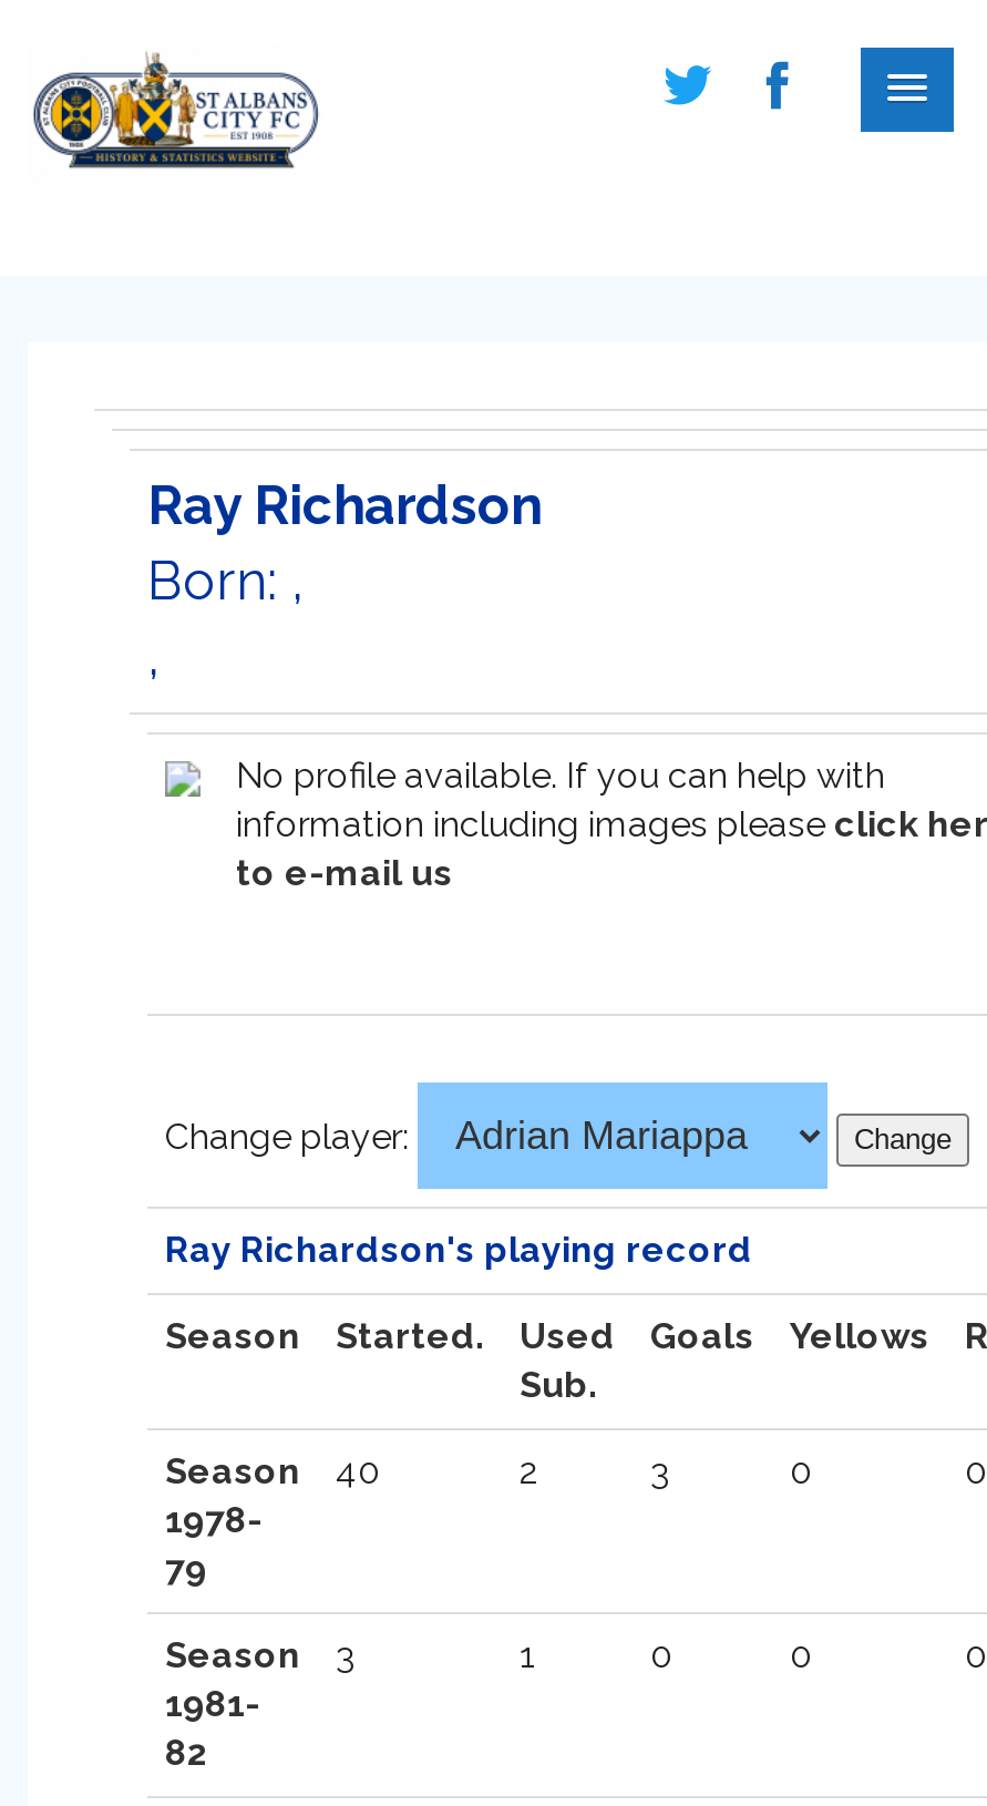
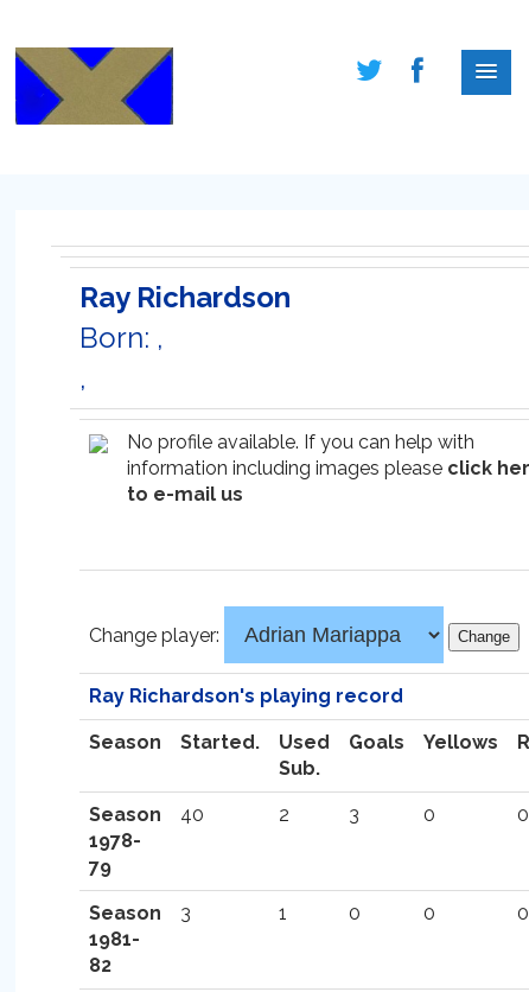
[28,43,322,183] [image] -> [14,46,174,126] [image]

